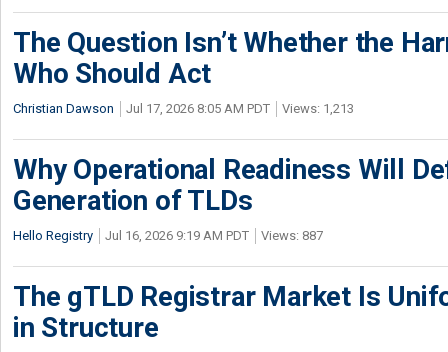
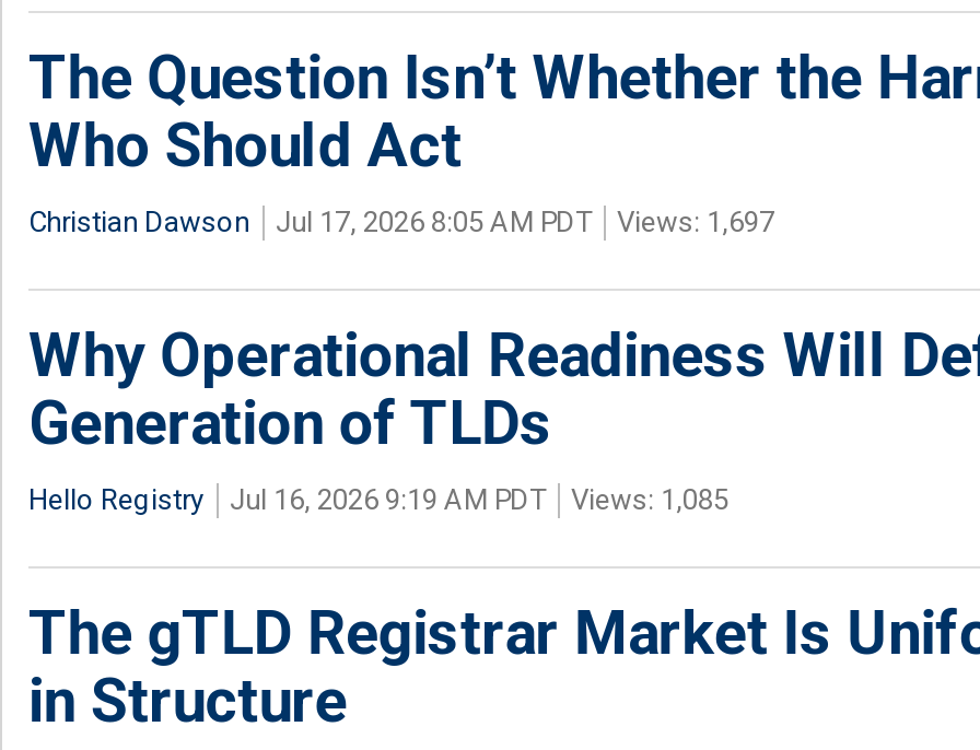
[13,101,354,116] Christian Dawson Jul 17, 2026 8:05 AM PDT Views: 1,213 -> [28,205,774,238] Christian Dawson Jul 17, 2026 8:05 AM PDT Views: 1,697
[13,228,323,243] Hello Registry Jul 16, 2026 9:19 AM PDT Views: 887 -> [28,483,728,516] Hello Registry Jul 16, 2026 9:19 AM PDT Views: 1,085

